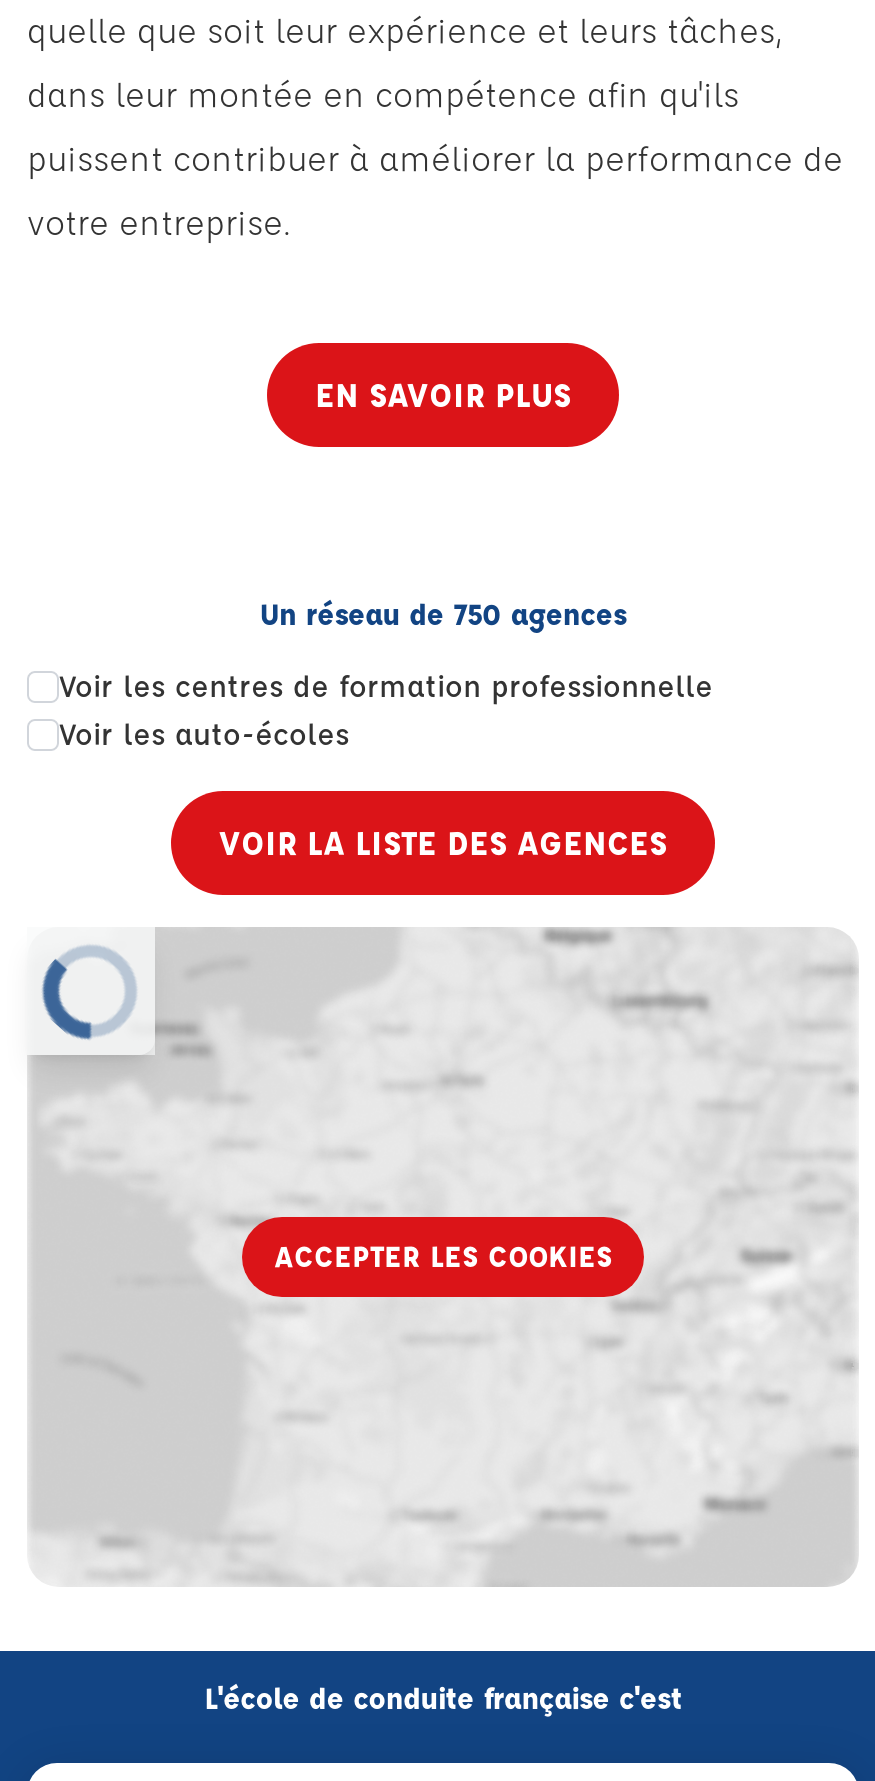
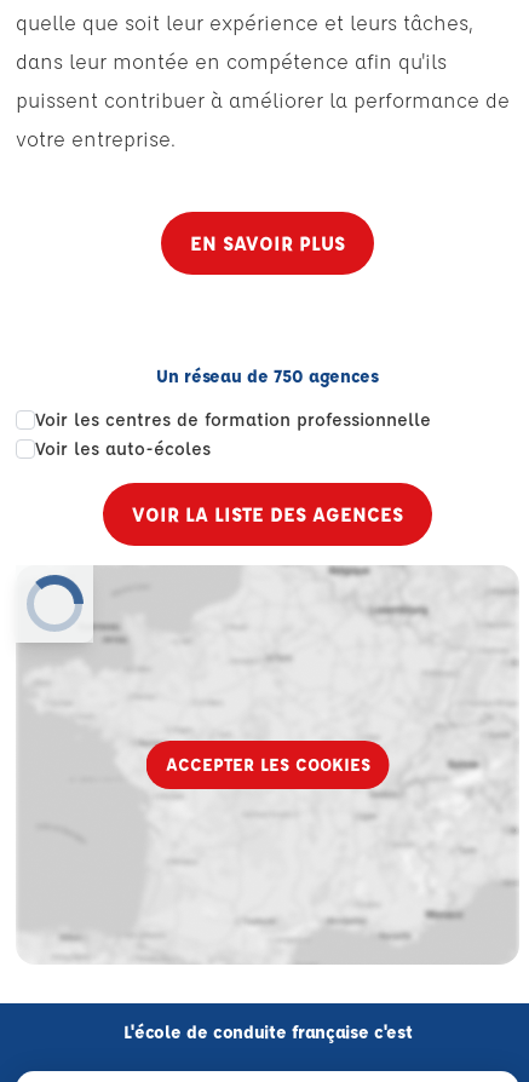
[41,943,137,1039] [image] -> [25,574,85,632] [image]

